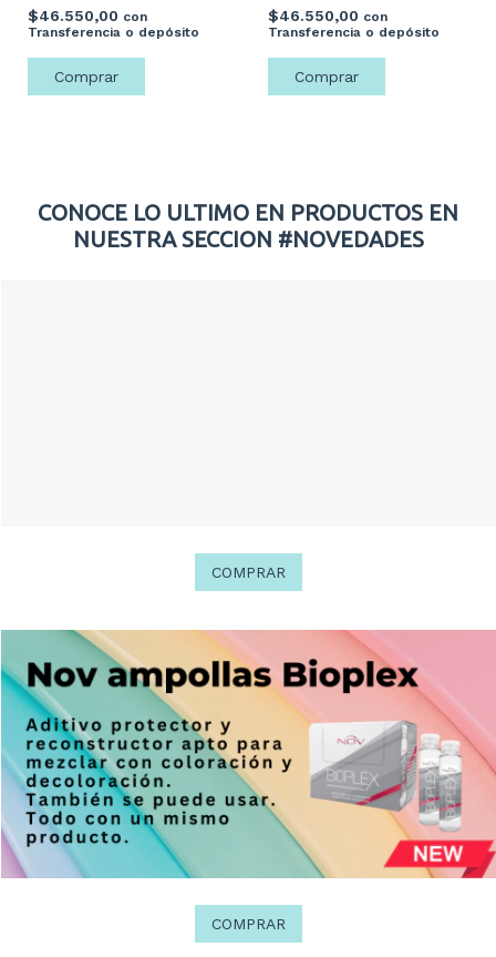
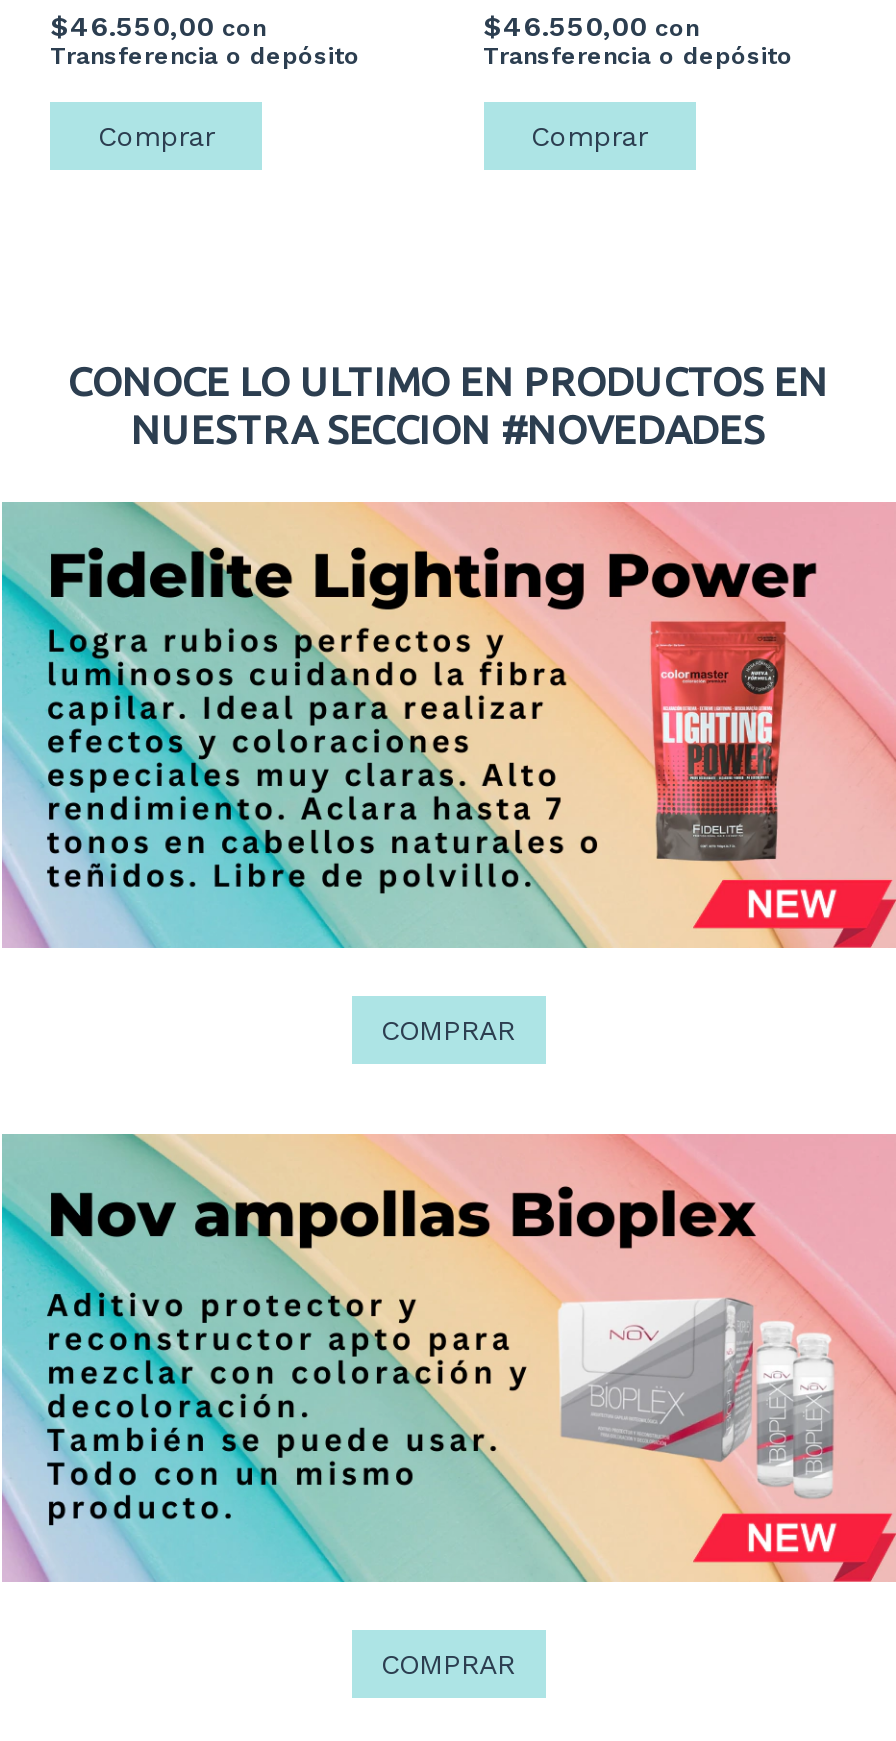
none -> [6,500,890,950] [image]

